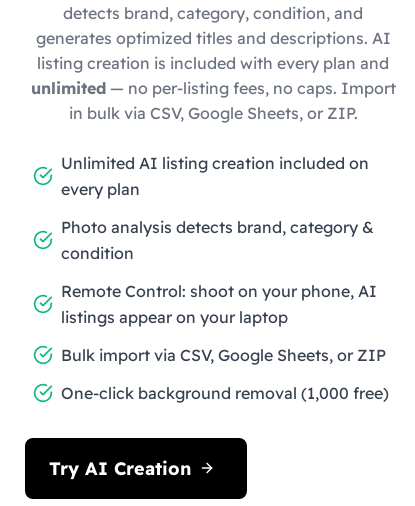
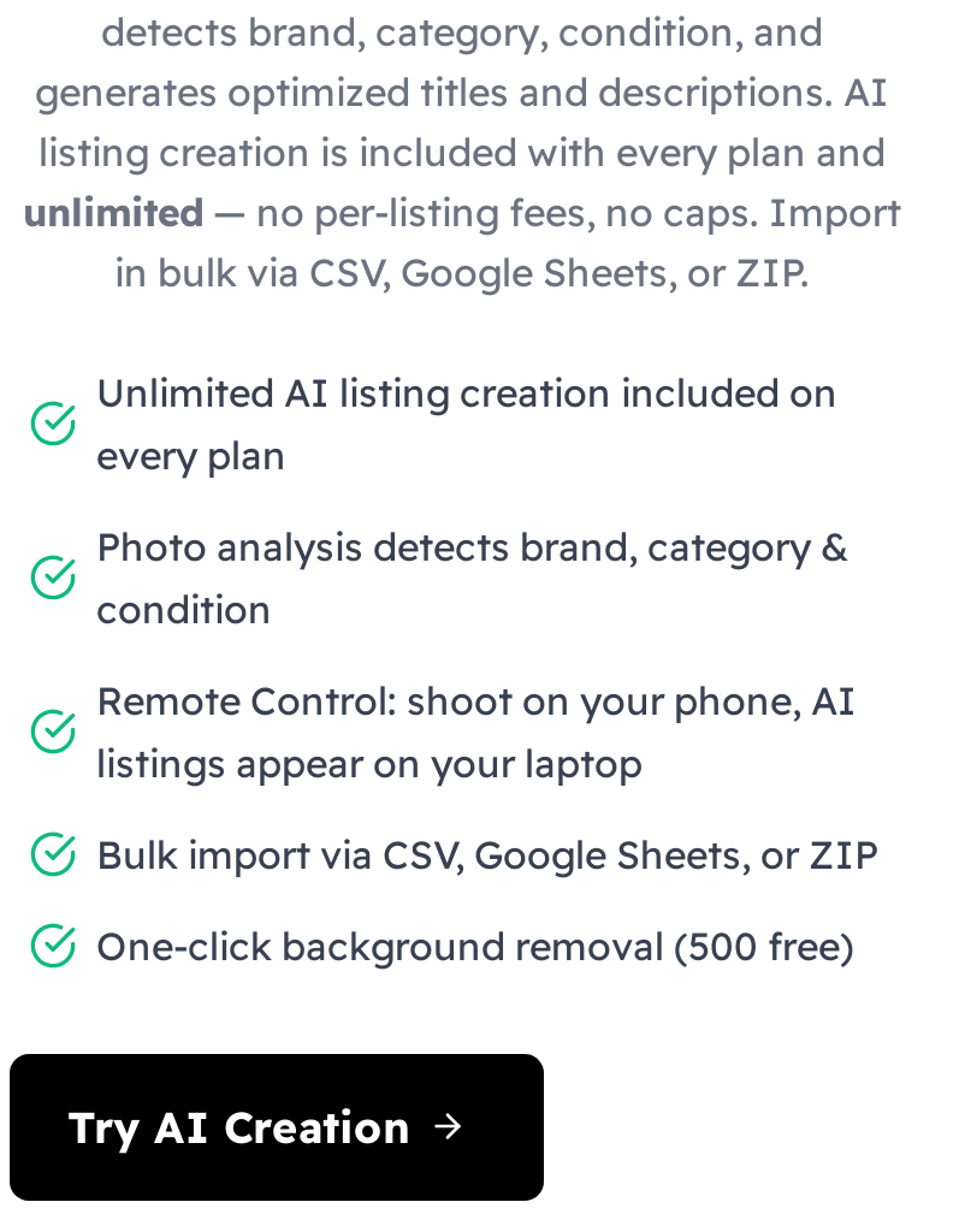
[61,383,389,403] One-click background removal (1,000 free) -> [96,921,854,970] One-click background removal (500 free)

